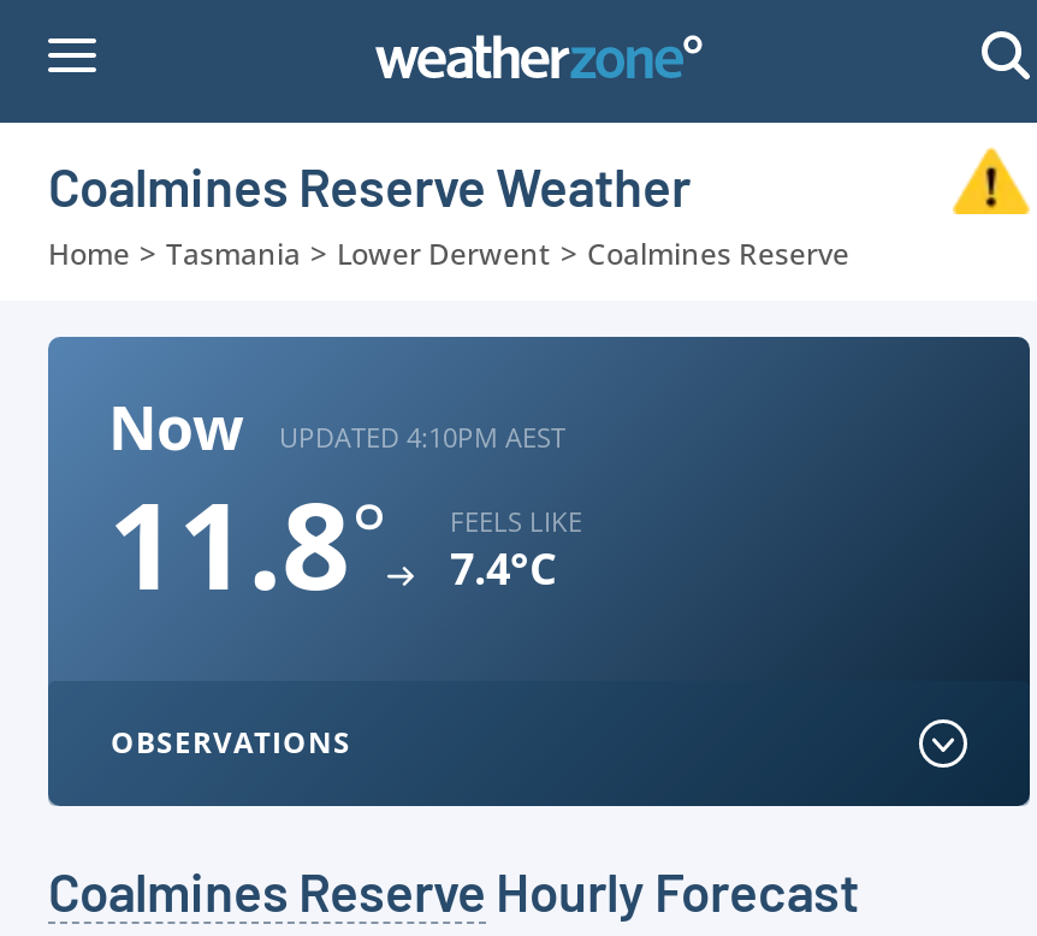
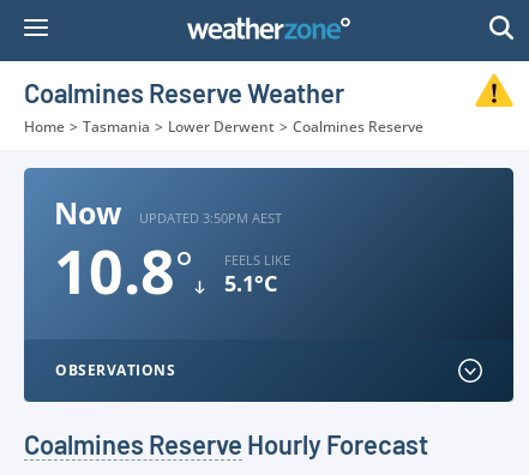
[279,417,565,454] UPDATED 4:10PM AEST -> [139,208,282,226] UPDATED 3:50PM AEST
[108,462,387,626] 11.8° -> [54,230,193,312] 10.8°
[450,539,556,597] 7.4°C -> [224,269,277,297] 5.1°C

